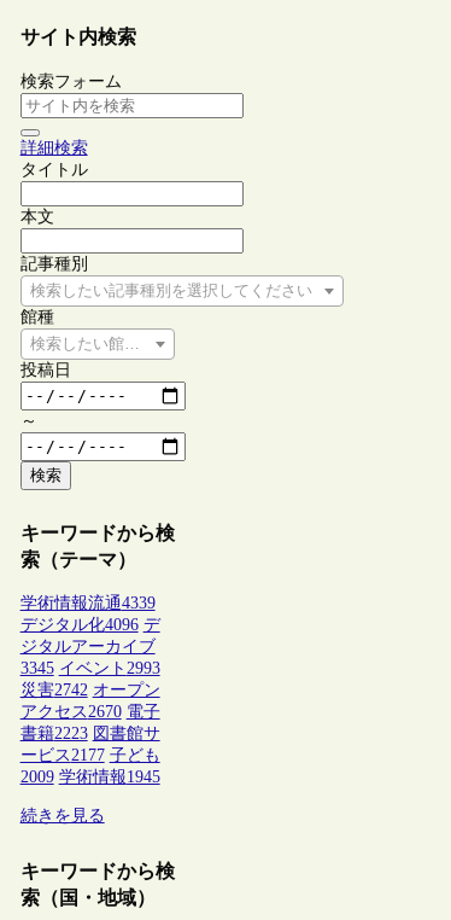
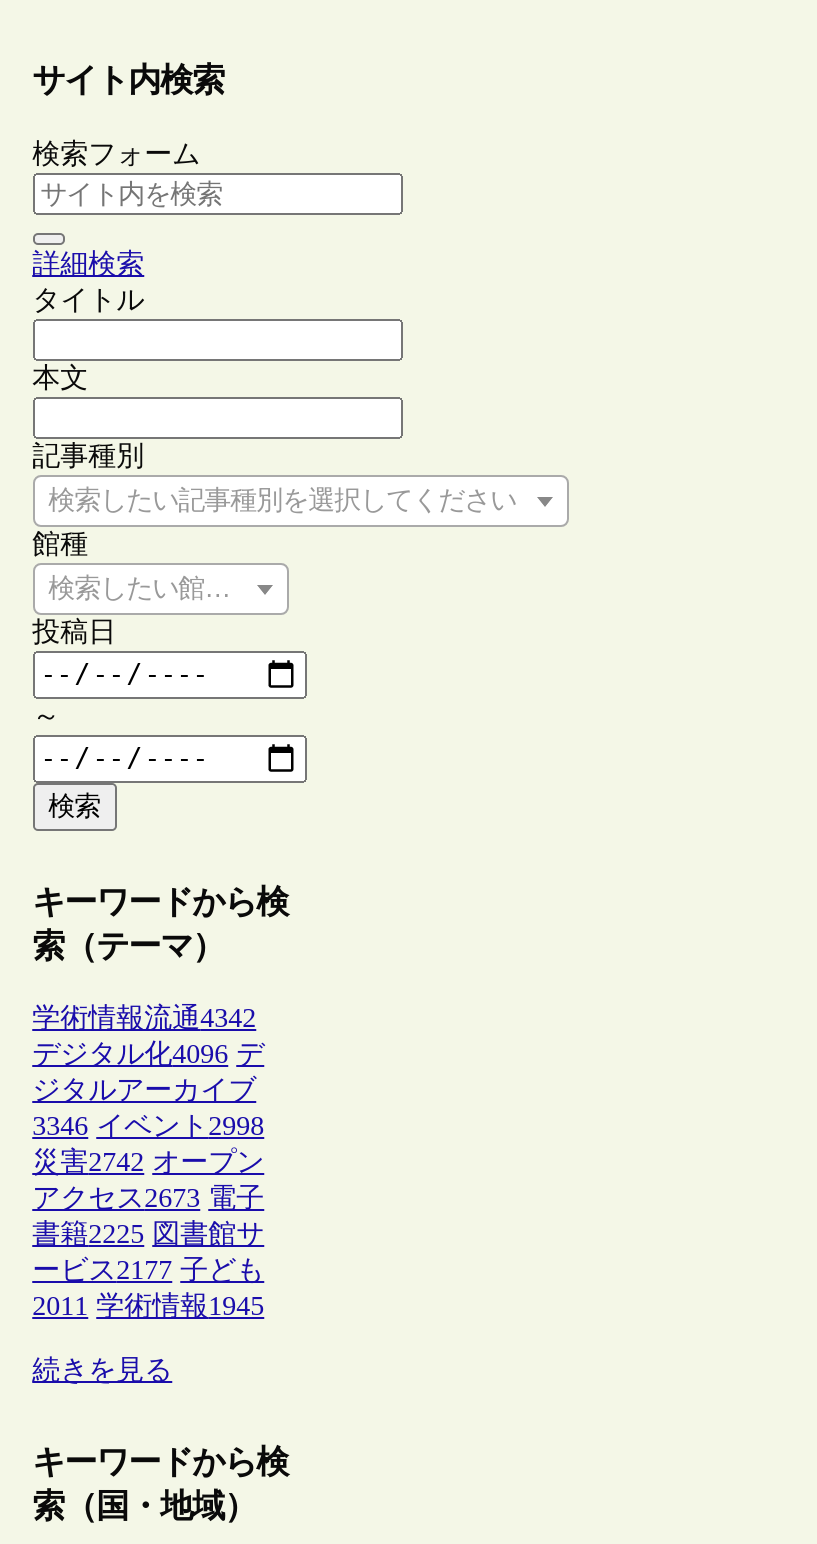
[20,594,155,613] 学術情報流通4339 -> [32,1004,256,1034] 学術情報流通4342
[20,660,160,678] 3345 イベント2993 -> [32,1112,264,1142] 3346 イベント2998
[20,703,160,721] アクセス2670 電子 -> [32,1184,264,1214] アクセス2673 電子
[20,725,160,743] 書籍2223 図書館サ -> [32,1220,264,1250] 書籍2225 図書館サ
[20,768,160,786] 2009 学術情報1945 -> [32,1292,264,1322] 2011 学術情報1945

